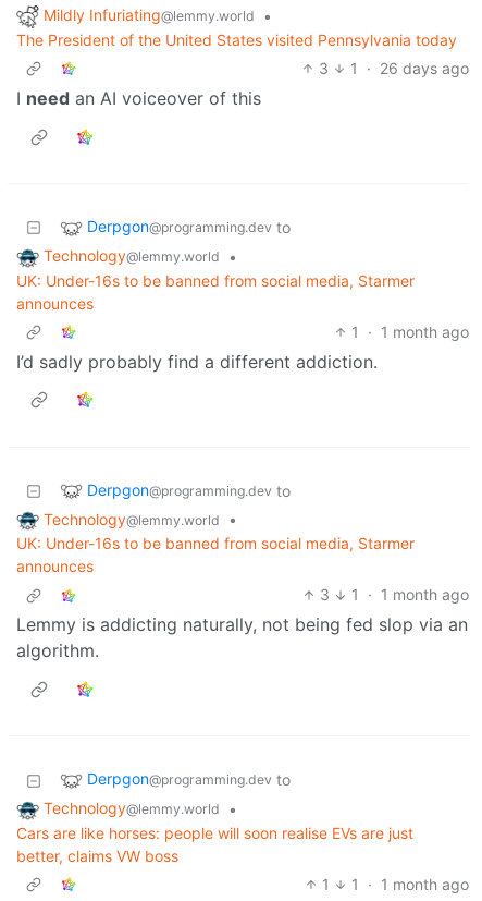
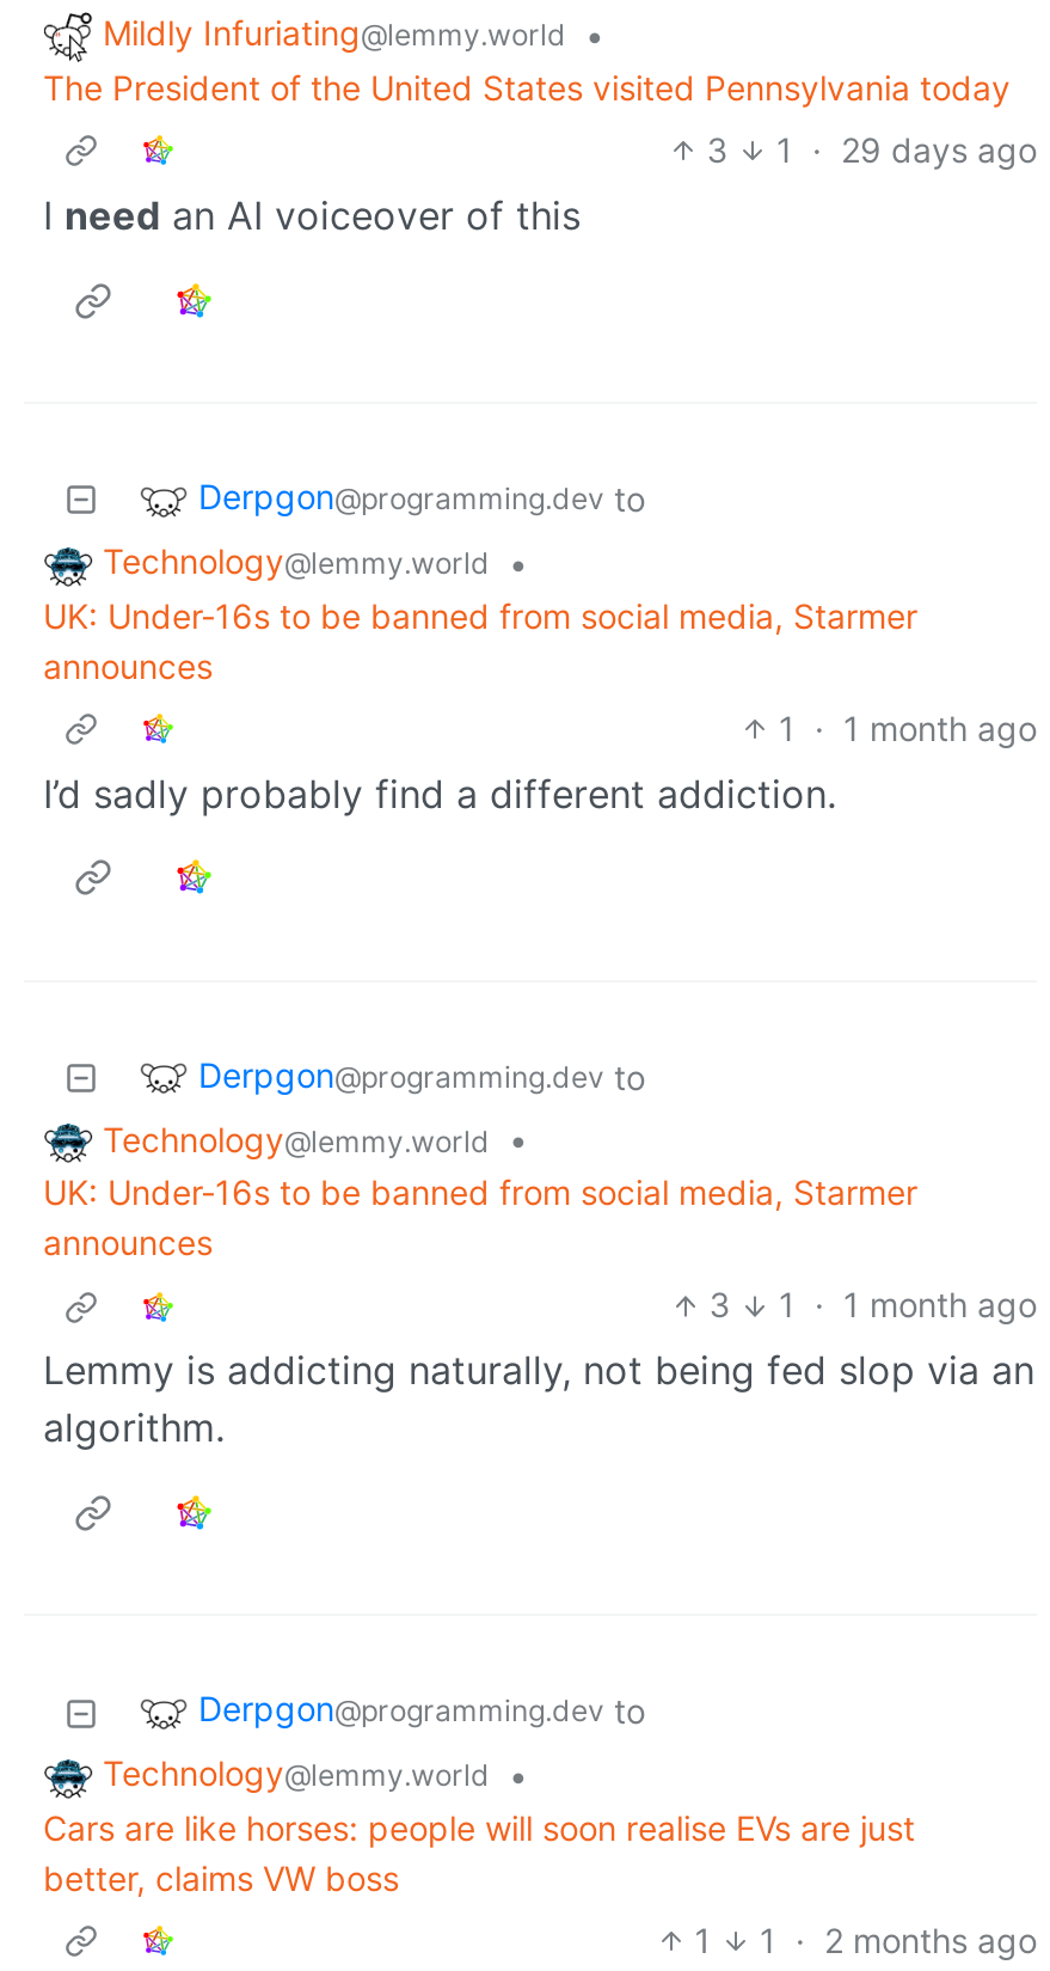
[319,59,469,77] 3 1 · 26 days ago -> [707,129,1037,169] 3 1 · 29 days ago
[322,875,469,893] 1 1 · 1 month ago -> [695,1920,1037,1960] 1 1 · 2 months ago

